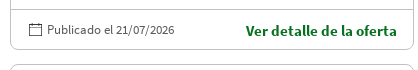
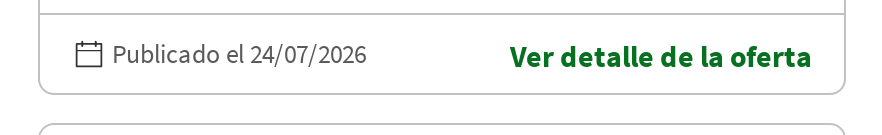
[47,21,174,38] Publicado el 21/07/2026 -> [112,36,366,70] Publicado el 24/07/2026

